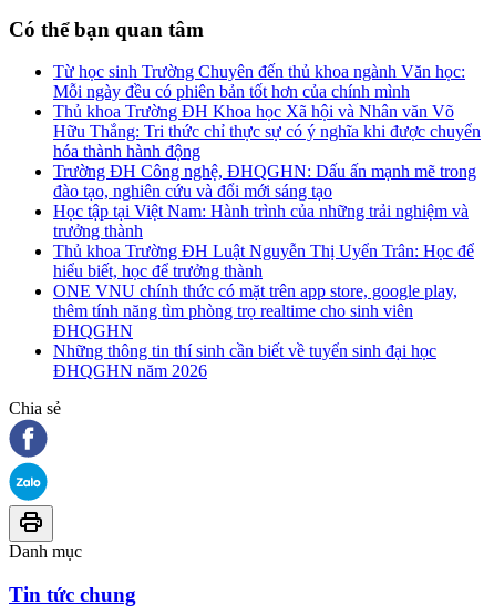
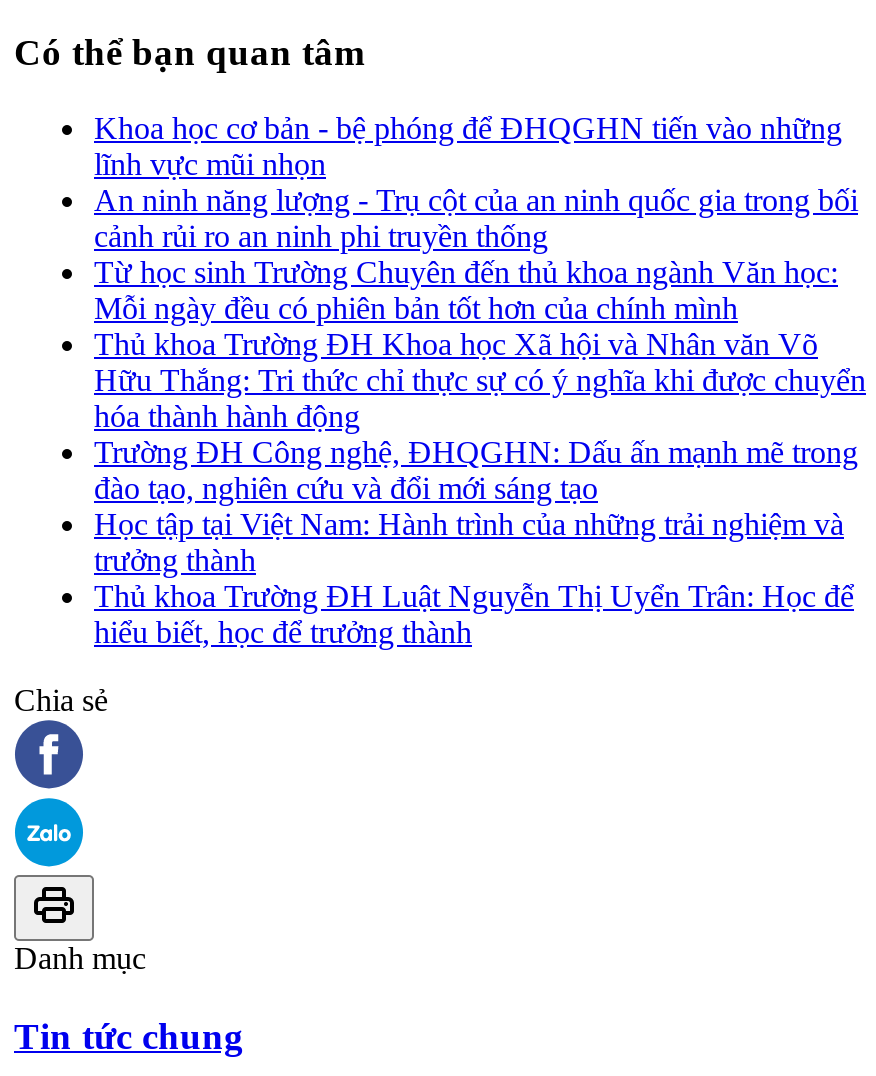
none -> [94,111,858,253] Khoa học cơ bản - bệ phóng để ĐHQGHN tiến vào những | lĩnh vực mũi nhọn | An ninh năng lượng - Trụ cột của an ninh quốc gia trong bối | cảnh rủi ro an ninh phi truyền thống
moved [53,62,481,281] -> [94,255,866,649]: Từ học sinh Trường Chuyên đến thủ khoa ngành Văn học: | Mỗi ngày đều có phiên bản tốt hơn của chính mình | Thủ khoa Trường ĐH Khoa học Xã hội và Nhân văn Võ | ... | Thủ khoa Trường ĐH Luật Nguyễn Thị Uyển Trân: Học để | hiểu biết, học để trưởng thành
[53,282,457,380] ONE VNU chính thức có mặt trên app store, google play, | thêm tính năng tìm phòng trọ realtime cho sinh viên | ĐHQGHN | Những thông tin thí sinh cần biết về tuyển sinh đại học | ĐHQGHN năm 2026 -> none

